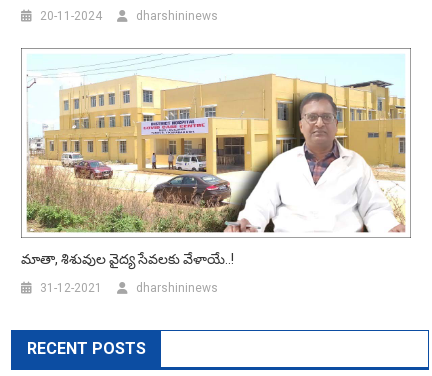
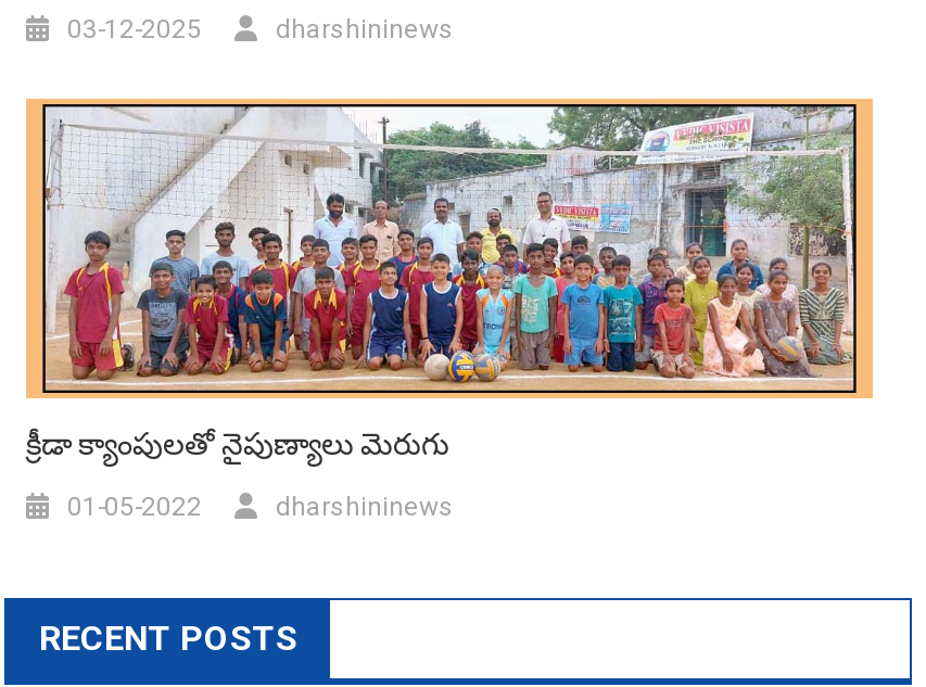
[40,9,102,23] 20-11-2024 -> [67,14,202,45] 03-12-2025
[21,48,411,266] [image] | మాతా, శిశువుల వైద్య సేవ‌ల‌కు వేళాయే..! -> [26,99,873,460] [image] | క్రీడా క్యాంపులతో నైపుణ్యాలు మెరుగు
[40,280,102,294] 31-12-2021 -> [67,491,202,521] 01-05-2022

